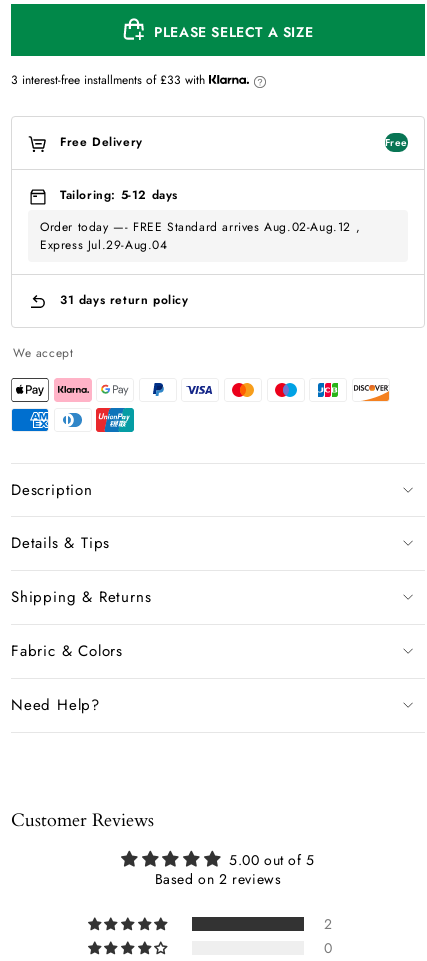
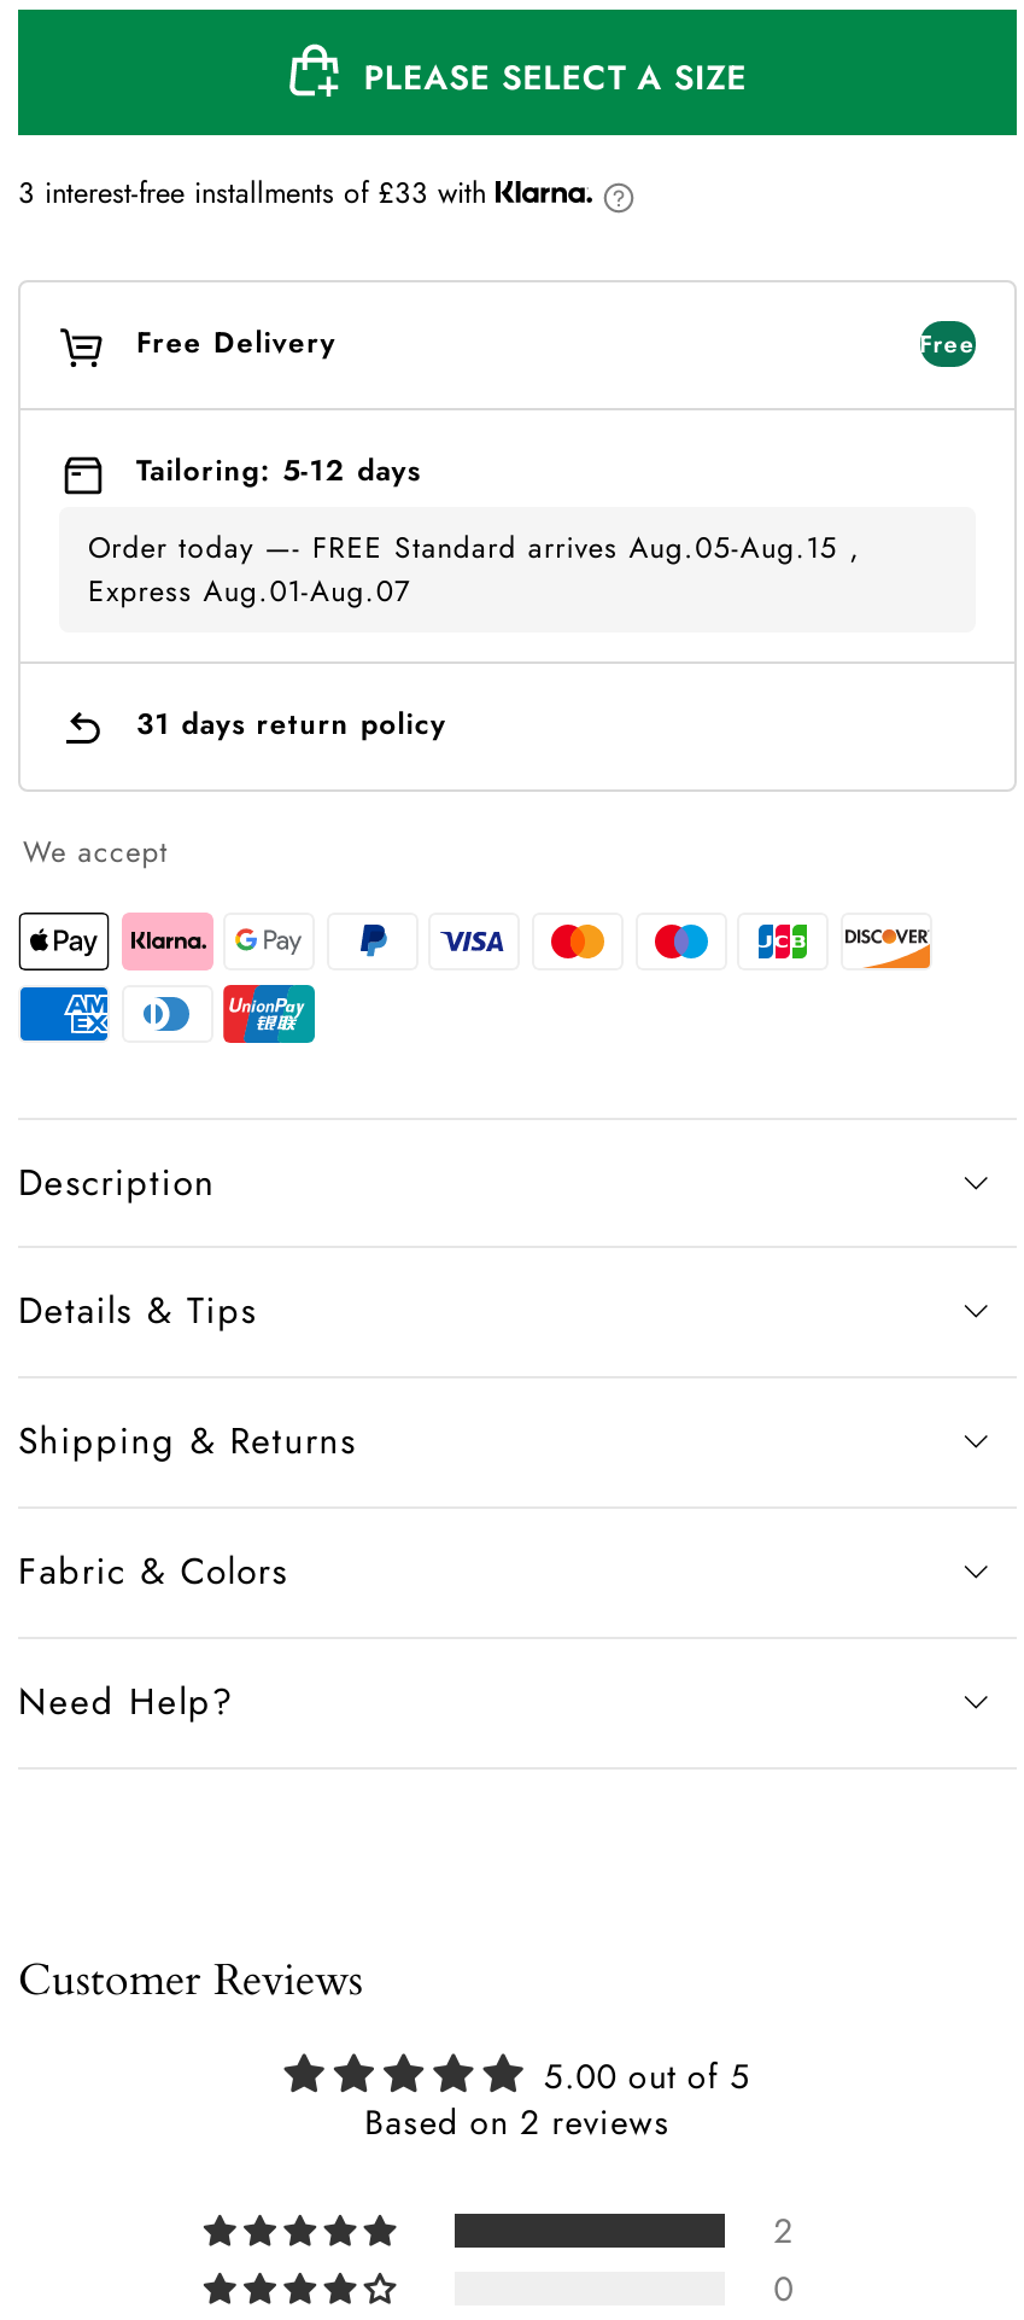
[40,218,360,236] Order today —- FREE Standard arrives Aug.02-Aug.12 , -> [88,526,860,570] Order today —- FREE Standard arrives Aug.05-Aug.15 ,
[40,236,168,254] Express Jul.29-Aug.04 -> [88,570,410,613] Express Aug.01-Aug.07

